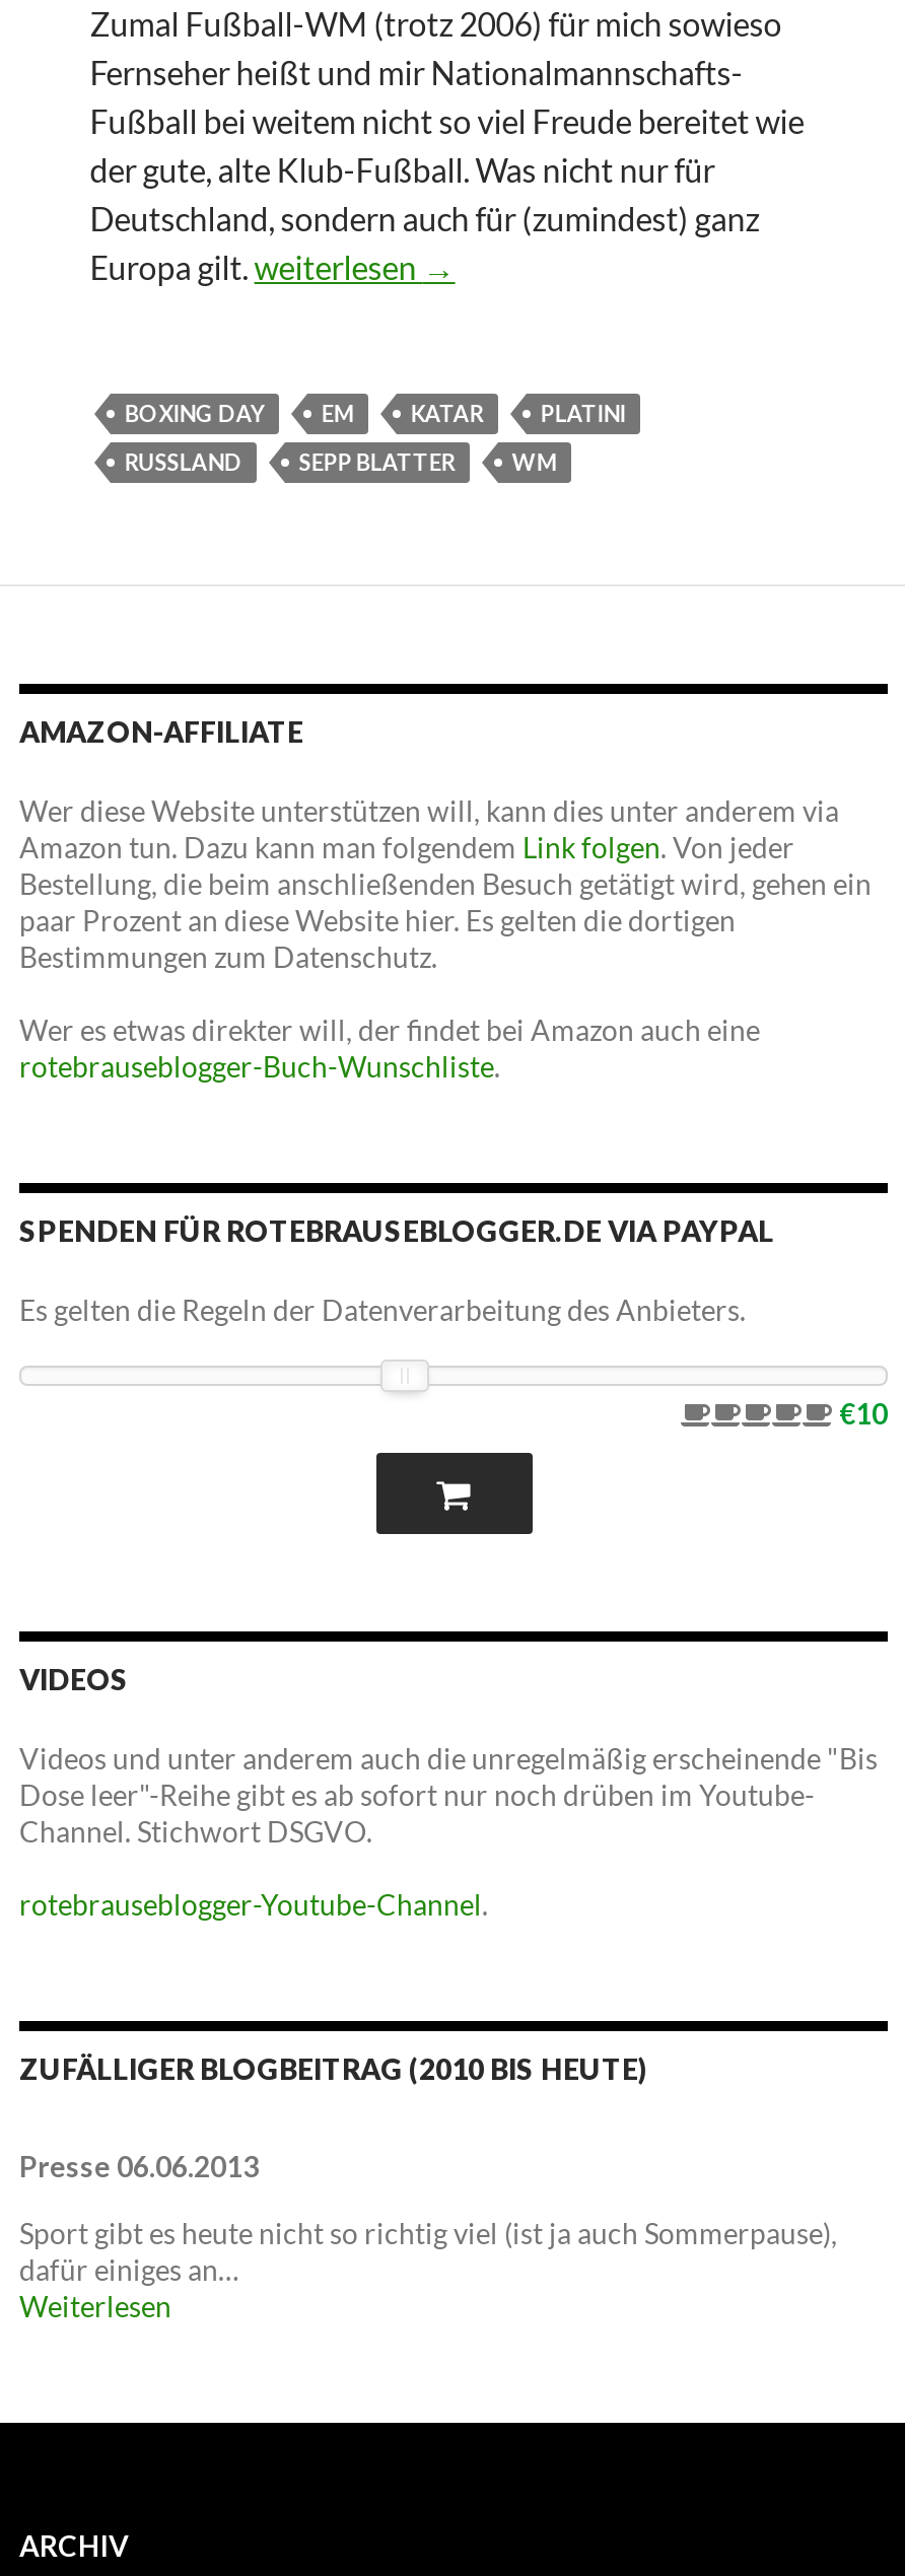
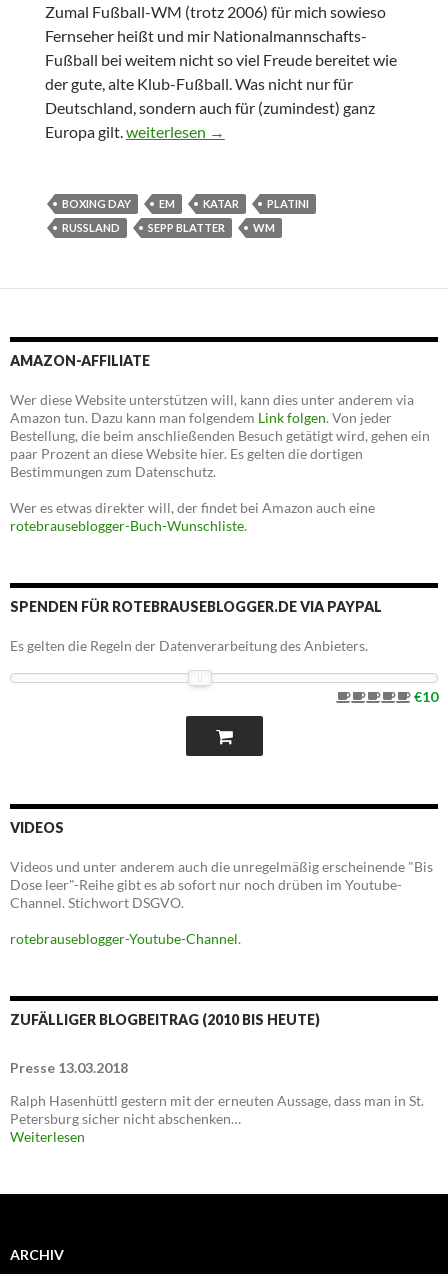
[19,2149,259,2184] Presse 06.06.2013 -> [10,1059,128,1076] Presse 13.03.2018
[19,2216,837,2287] Sport gibt es heute nicht so richtig viel (ist ja auch Sommerpause), | dafür einiges an… -> [10,1092,424,1127] Ralph Hasenhüttl gestern mit der erneuten Aussage, dass man in St. | Petersburg sicher nicht abschenken…

